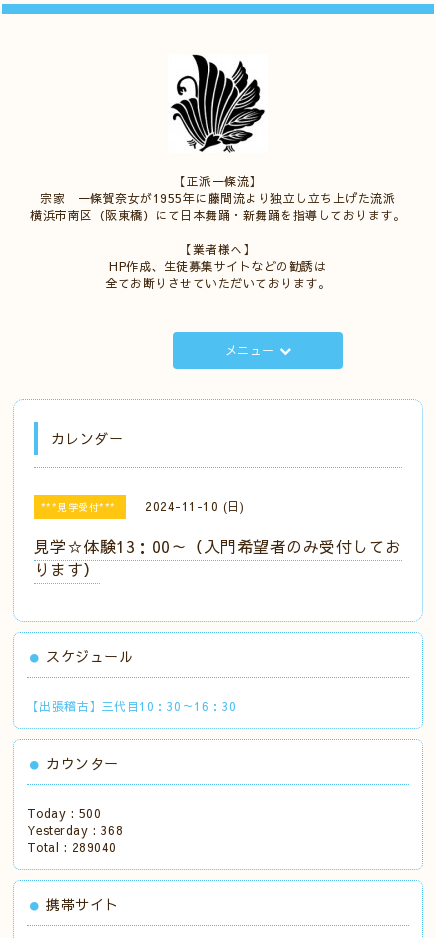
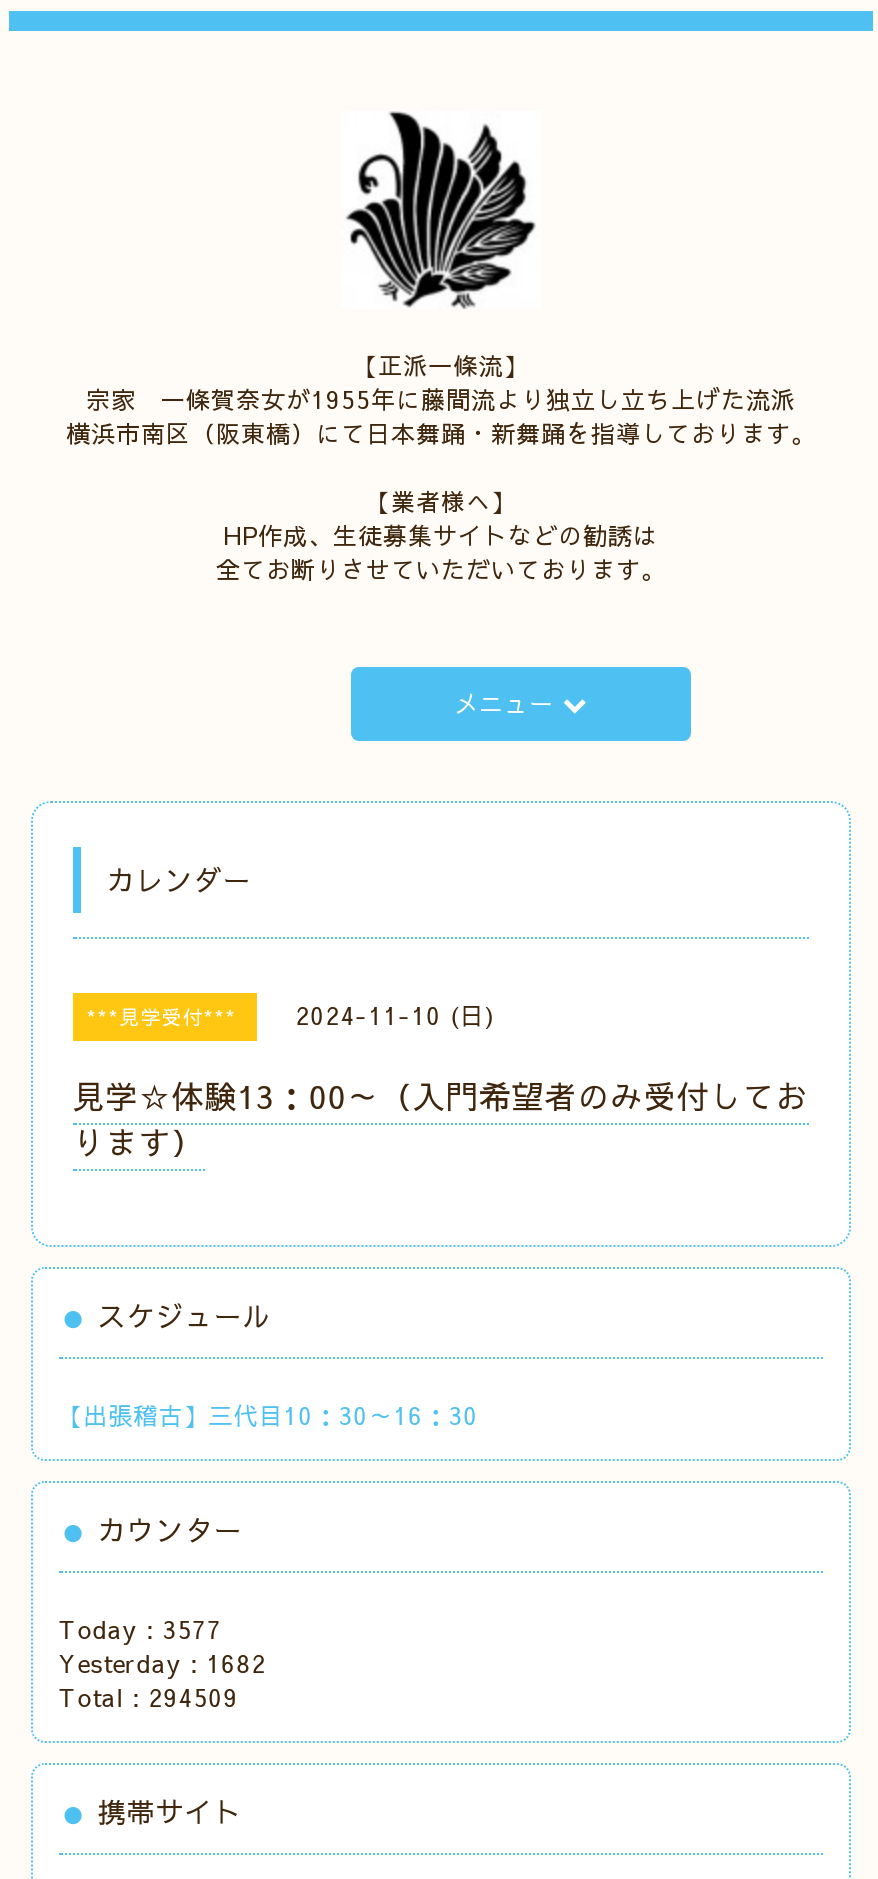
[27,805,101,821] Today : 500 -> [59,1612,223,1644] Today : 3577
[27,822,123,838] Yesterday : 368 -> [59,1646,267,1678] Yesterday : 1682
[27,839,117,855] Total : 289040 -> [59,1680,239,1712] Total : 294509

